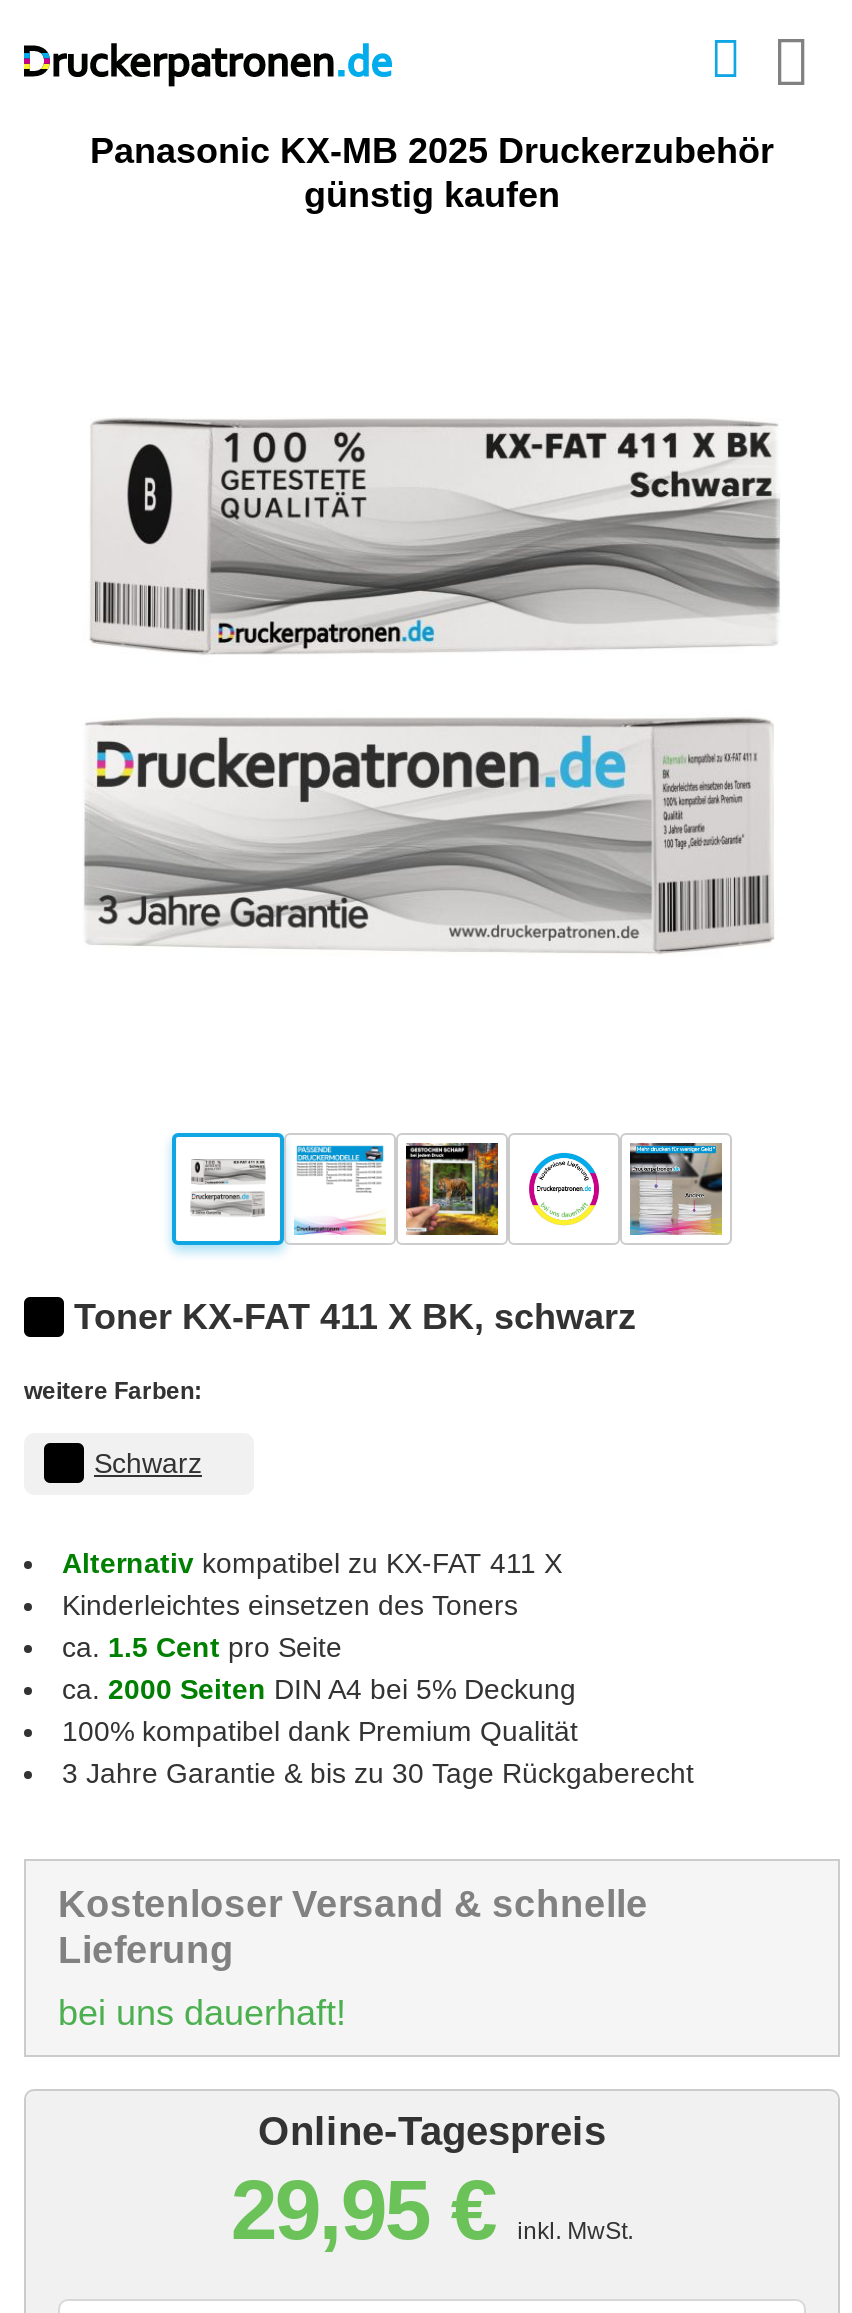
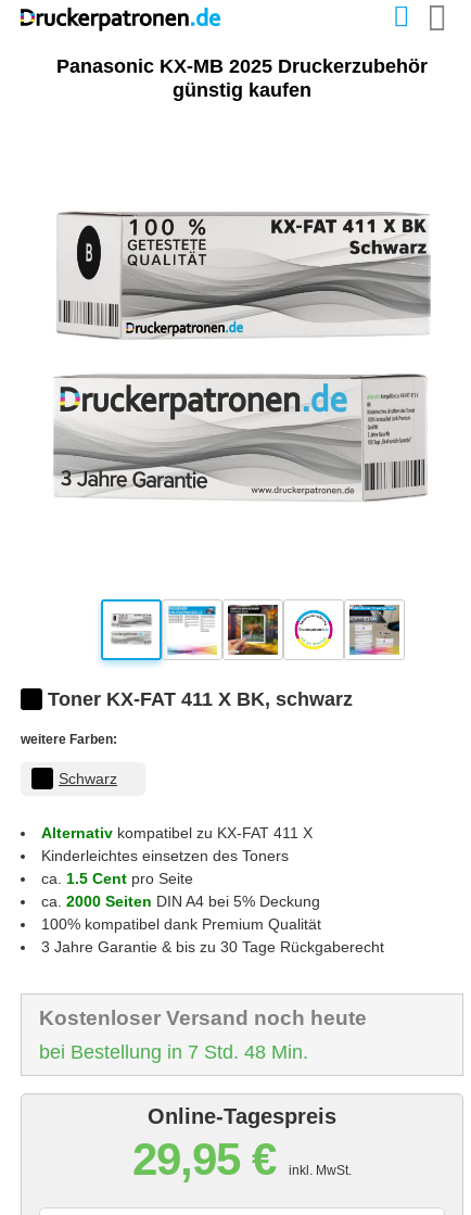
[58,1882,648,1970] Kostenloser Versand & schnelle | Lieferung -> [39,1006,367,1029] Kostenloser Versand noch heute
[58,1992,346,2032] bei uns dauerhaft! -> [39,1041,308,1063] bei Bestellung in 7 Std. 48 Min.

